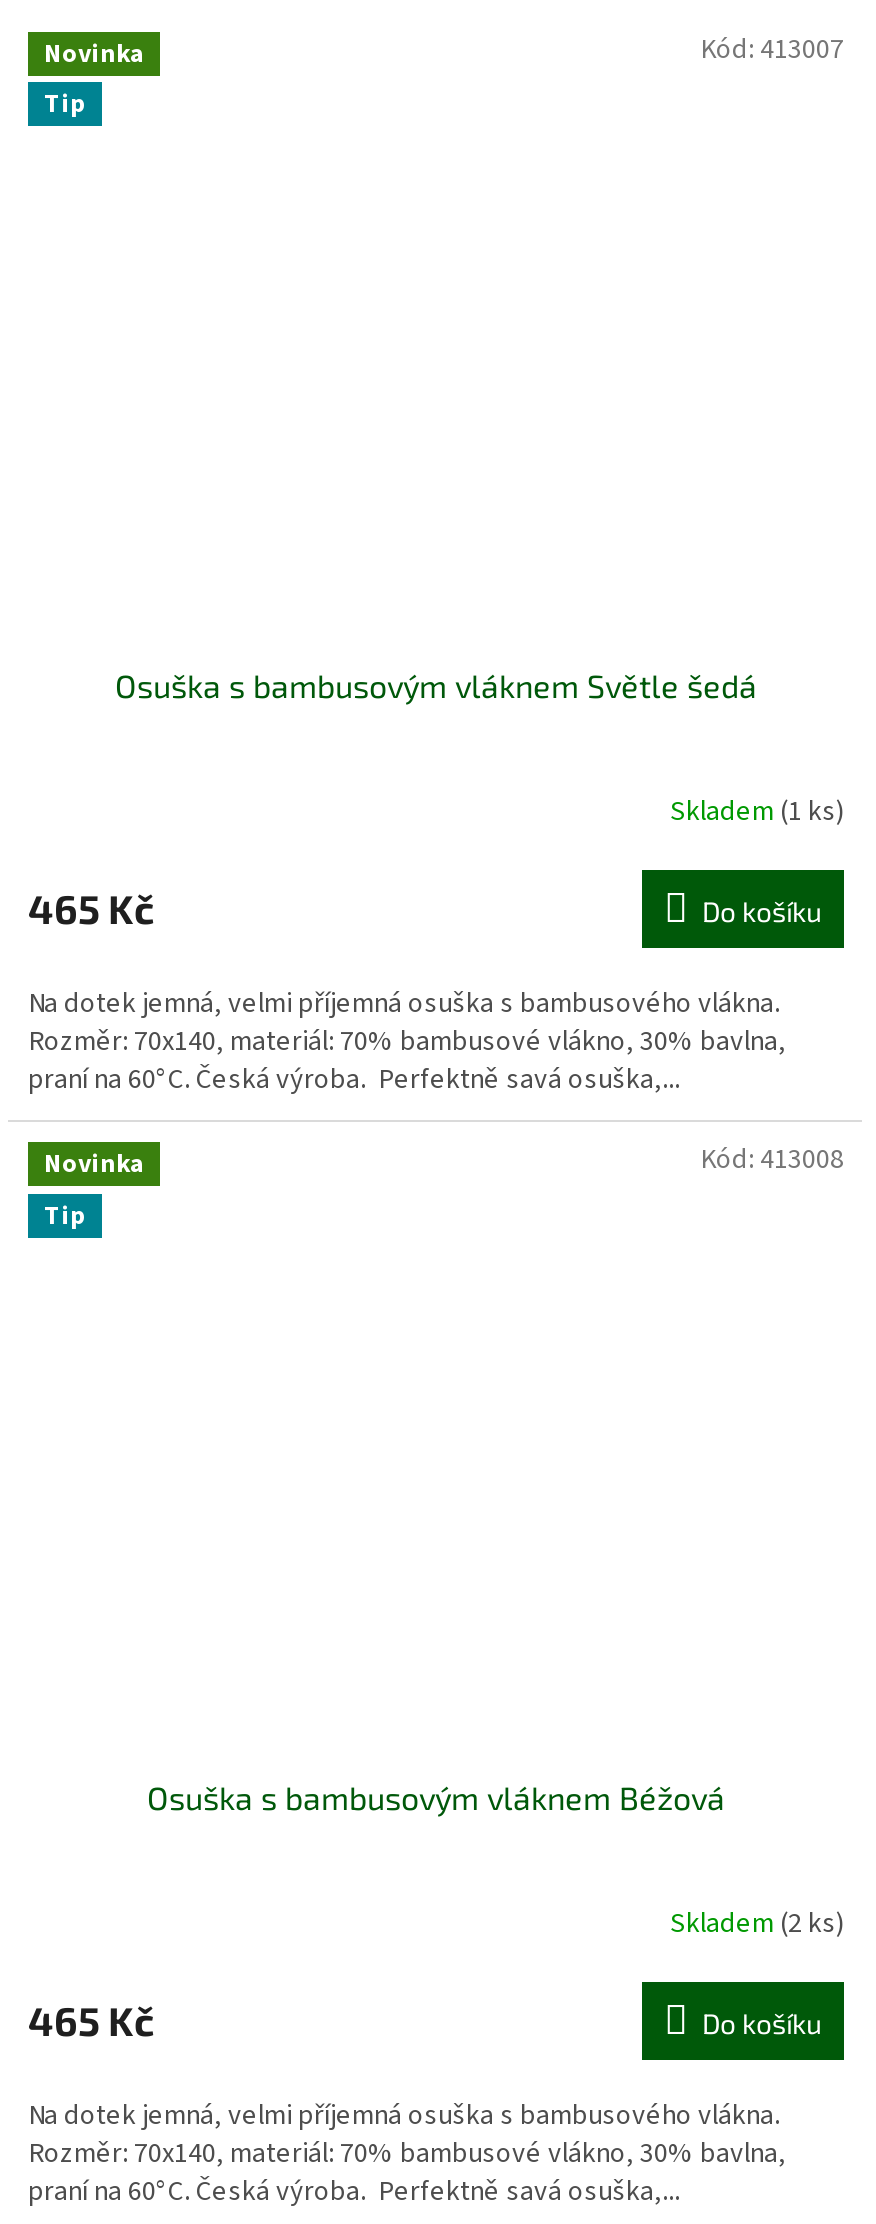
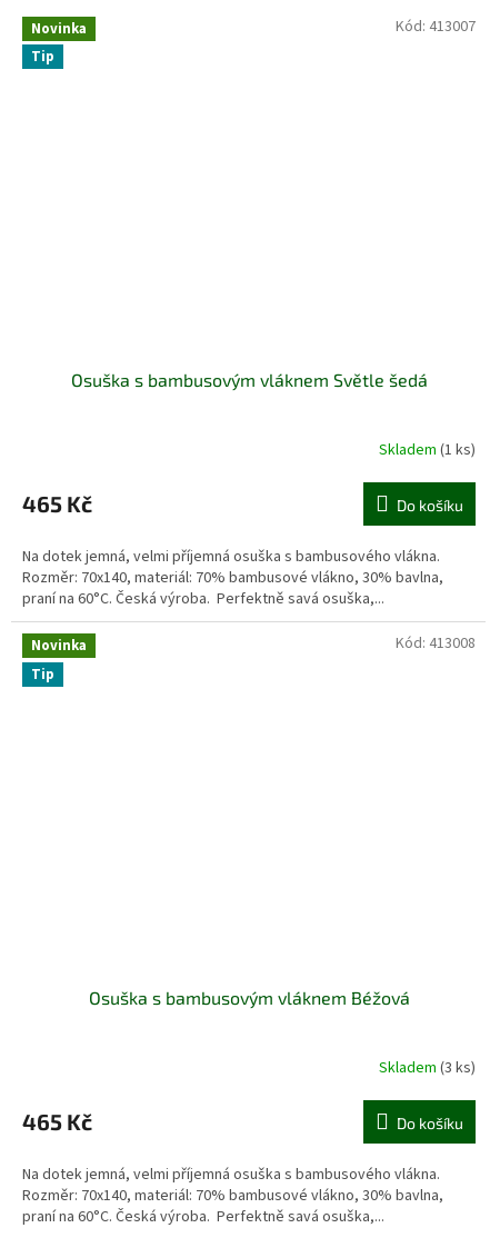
[670,1903,844,1943] Skladem (2 ks) -> [379,1056,476,1079] Skladem (3 ks)

